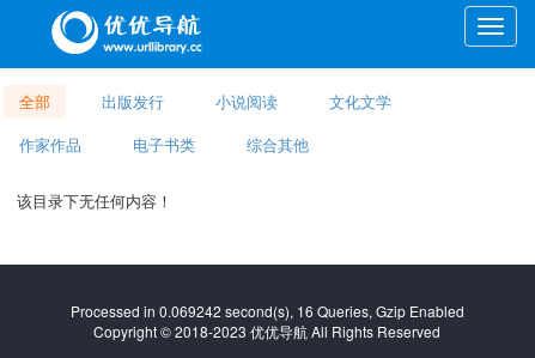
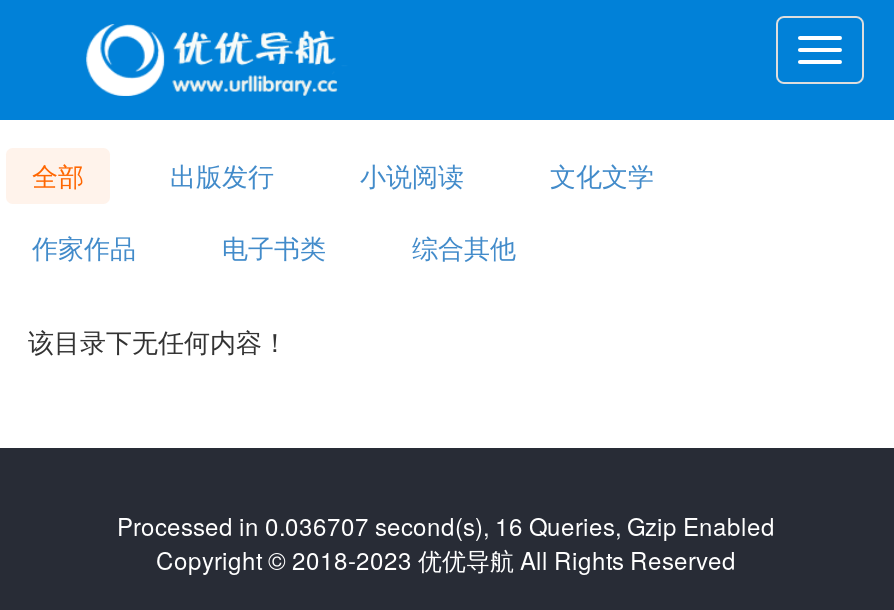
[70,301,464,321] Processed in 0.069242 second(s), 16 Queries, Gzip Enabled -> [117,508,775,542] Processed in 0.036707 second(s), 16 Queries, Gzip Enabled

